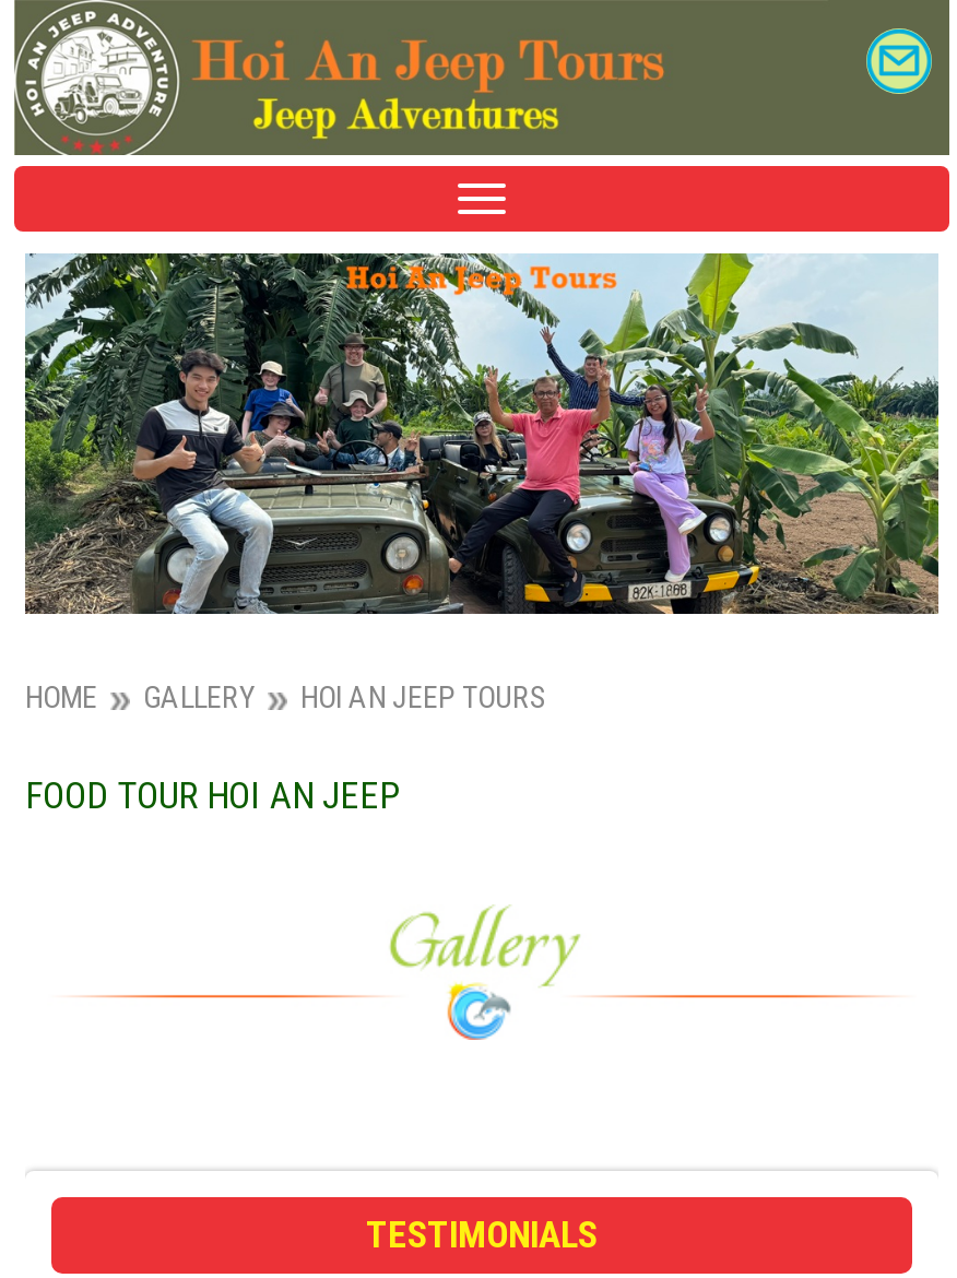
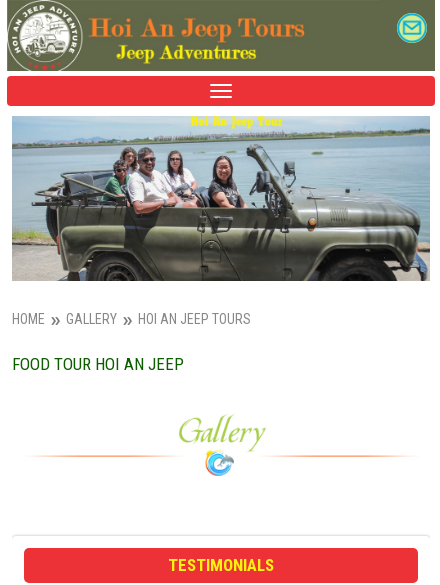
[25,251,941,616] [image] -> [11,115,431,282] [image]

